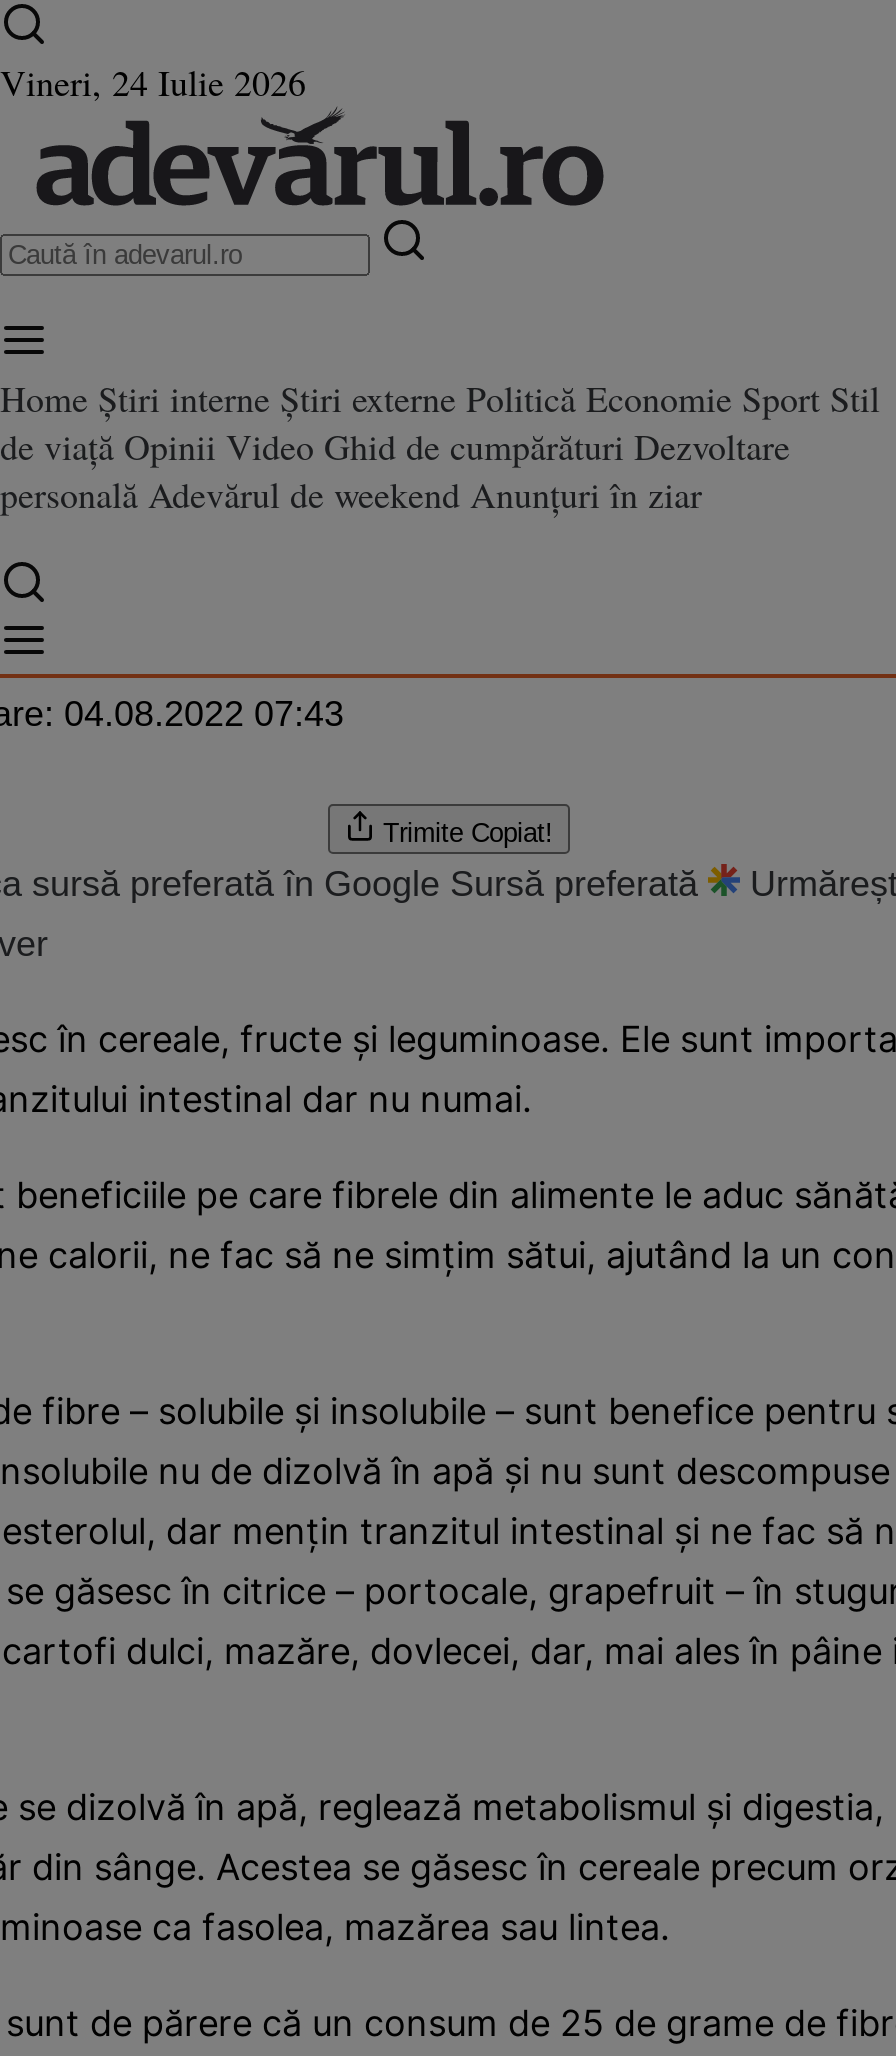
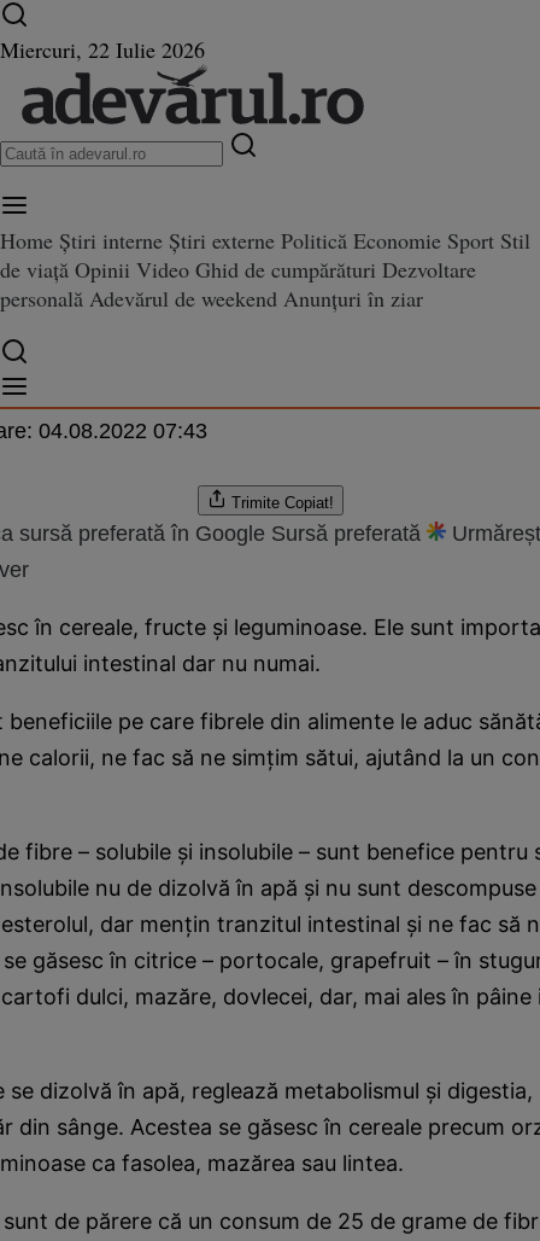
[0,58,306,106] Vineri, 24 Iulie 2026 -> [0,35,205,64] Miercuri, 22 Iulie 2026

